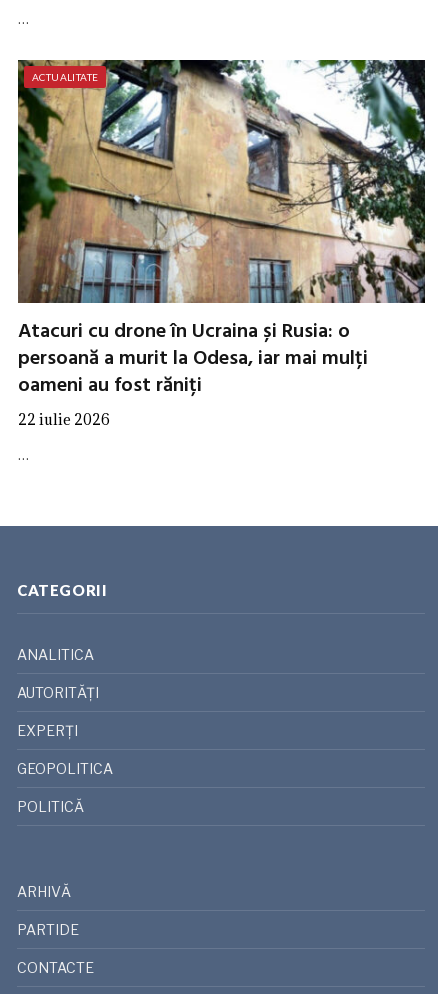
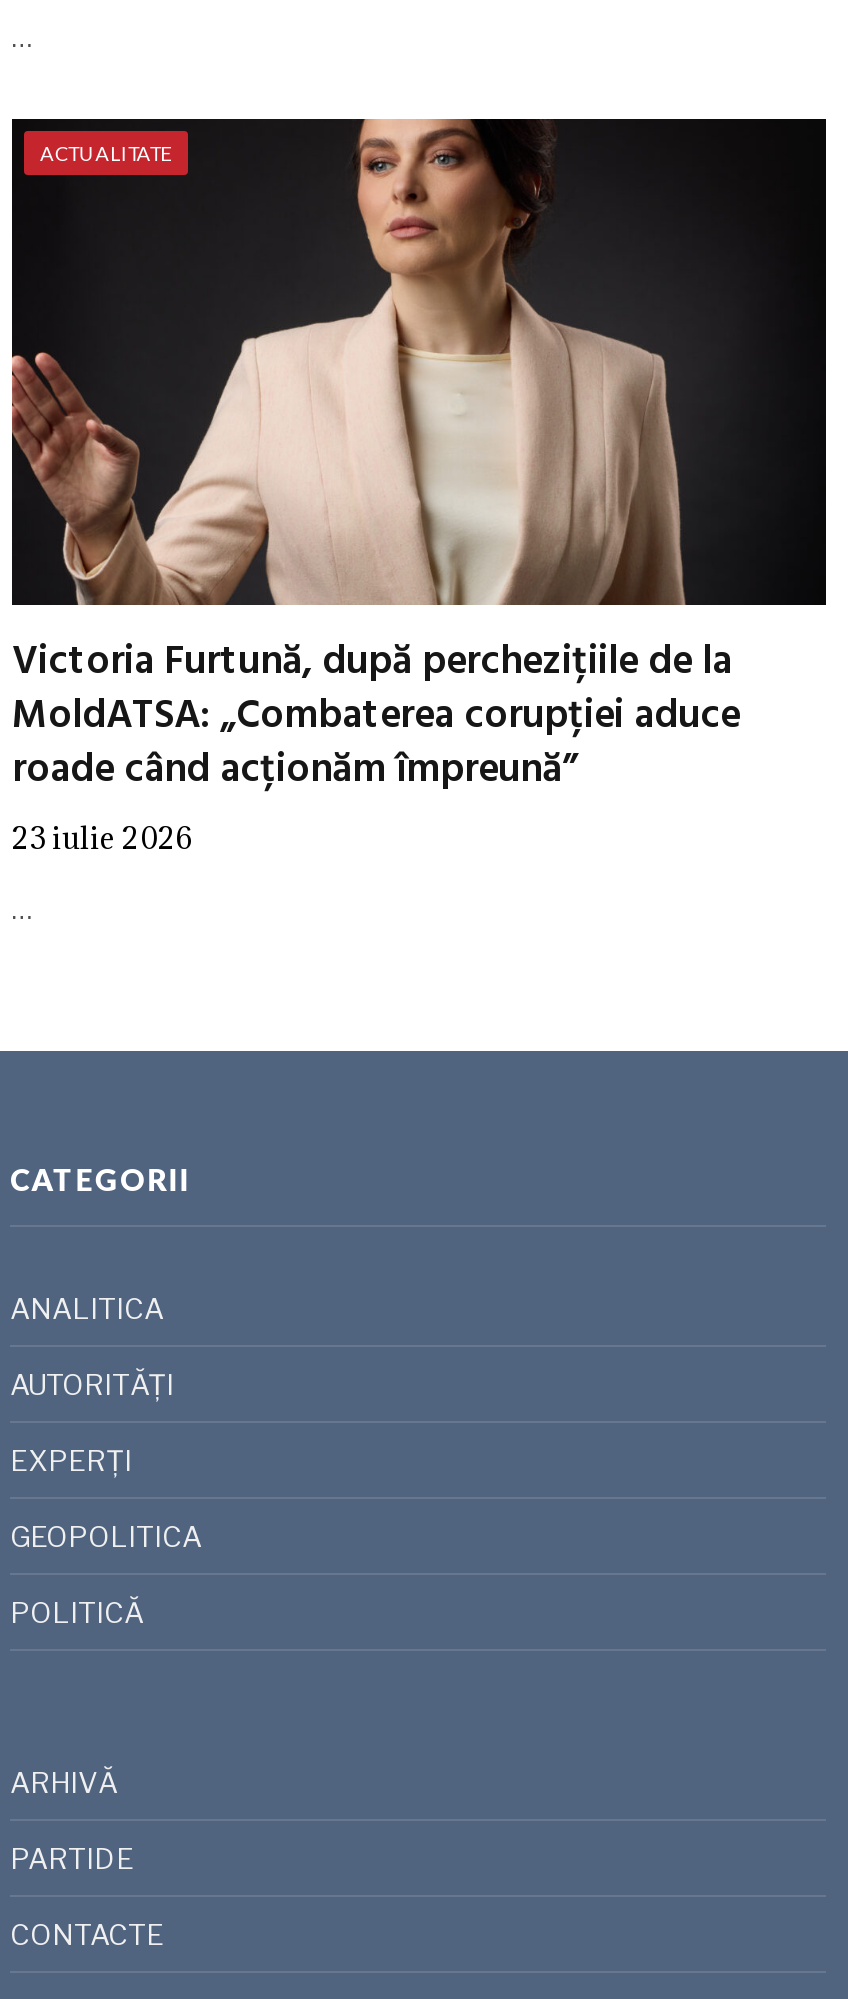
[17,59,426,429] [image] | Atacuri cu drone în Ucraina și Rusia: o | persoană a murit la Odesa, iar mai mulți | oameni au fost răniți | 22 iulie 2026 -> [10,117,828,856] [image] | Victoria Furtună, după perchezițiile de la | MoldATSA: „Combaterea corupției aduce | roade când acționăm împreună” | 23 iulie 2026

